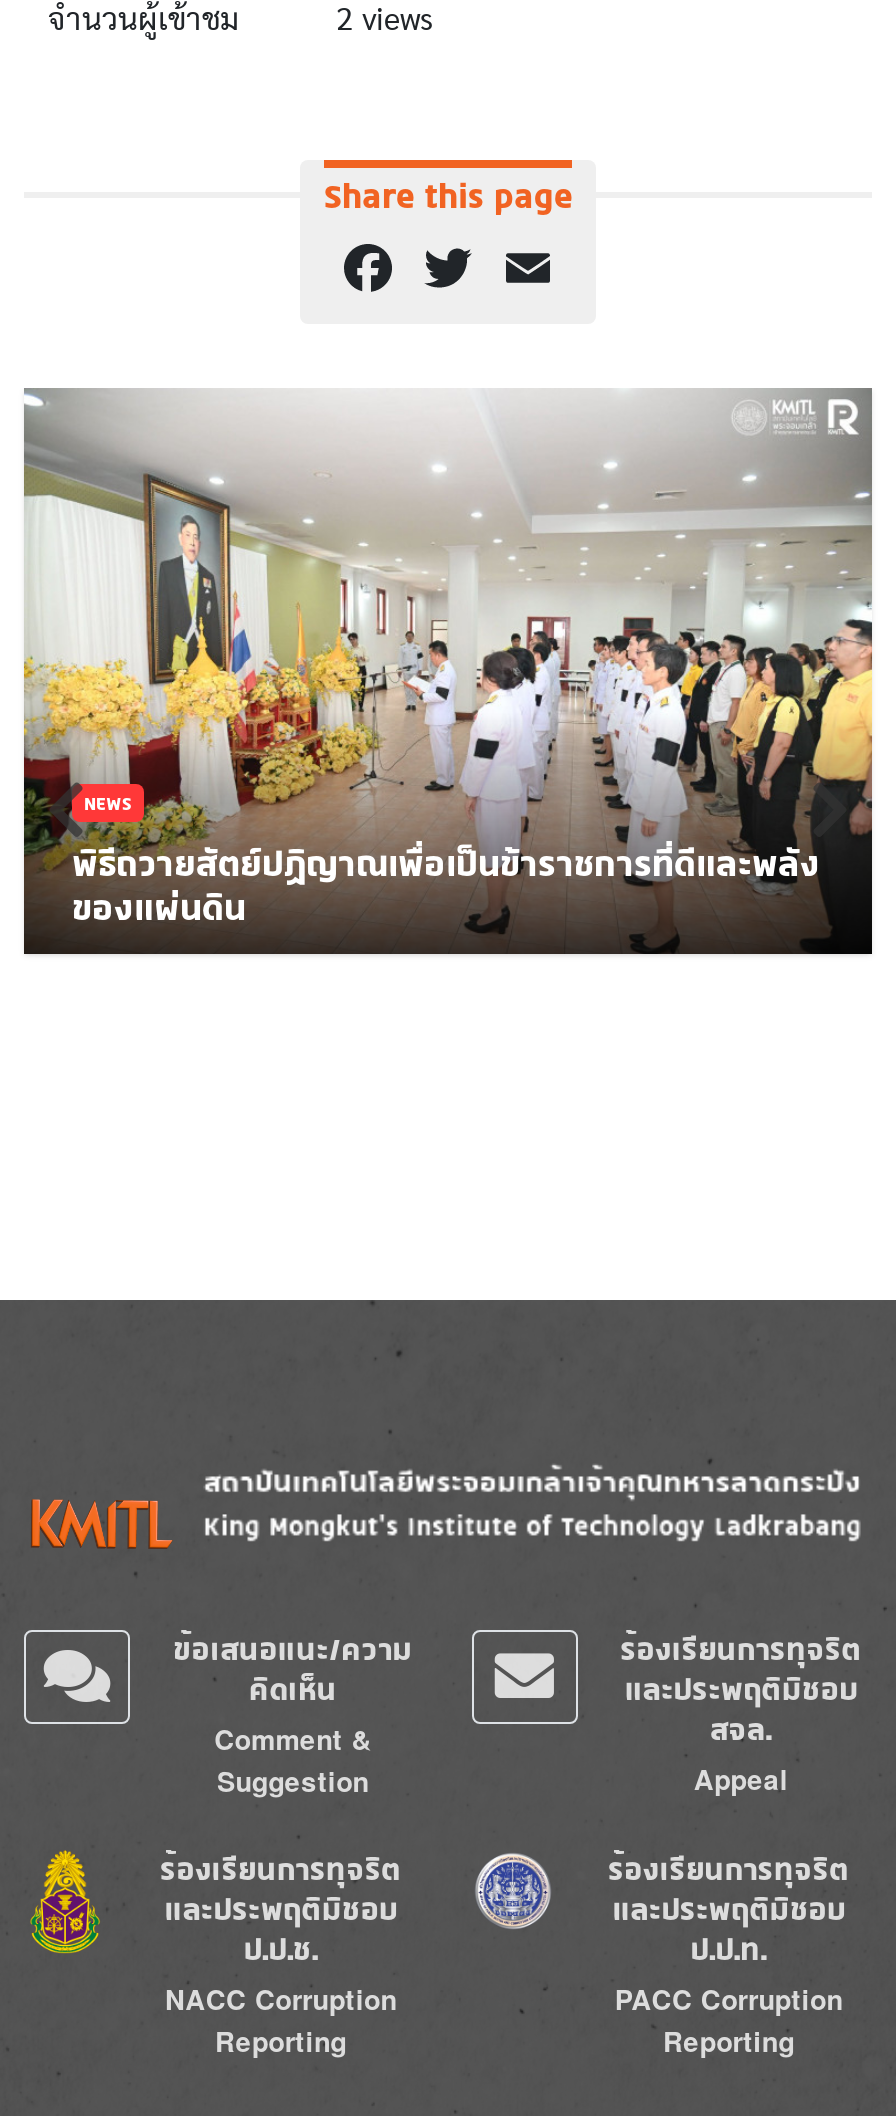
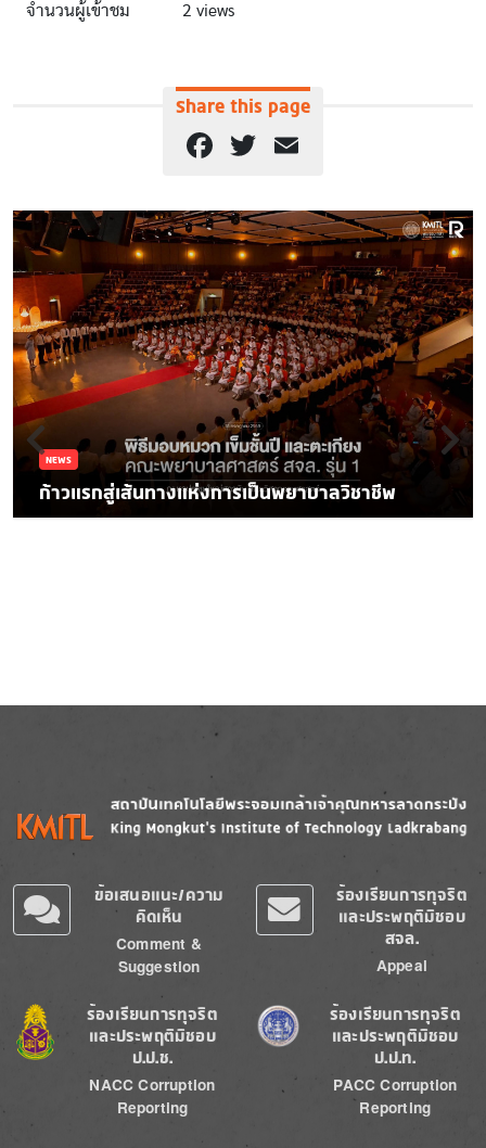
[22,388,874,954] [image] | พิธีถวายสัตย์ปฏิญาณเพื่อเป็นข้าราชการที่ดีและพลัง | ของแผ่นดิน -> [12,209,474,516] [image] | ก้าวแรกสู่เส้นทางแห่งการเป็นพยาบาลวิชาชีพ
moved [84,791,132,813] -> [46,453,72,465]: NEWS

